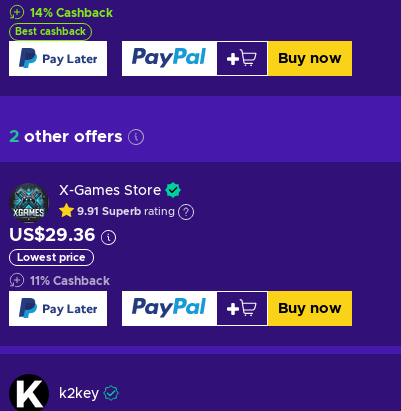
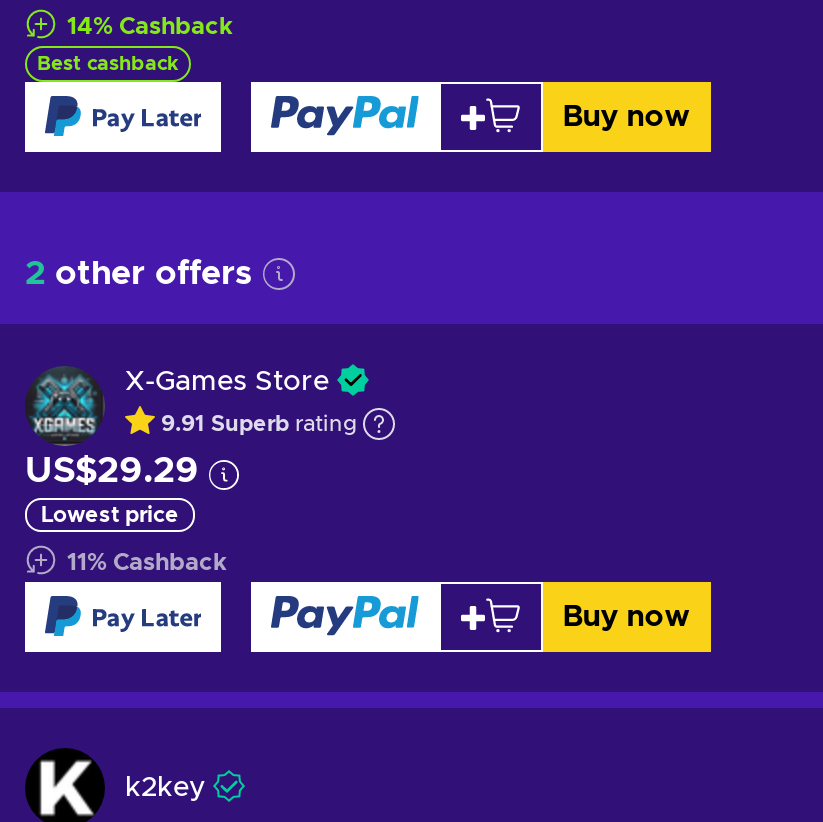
[9,227,96,245] US$29.36 -> [25,453,199,489] US$29.29

